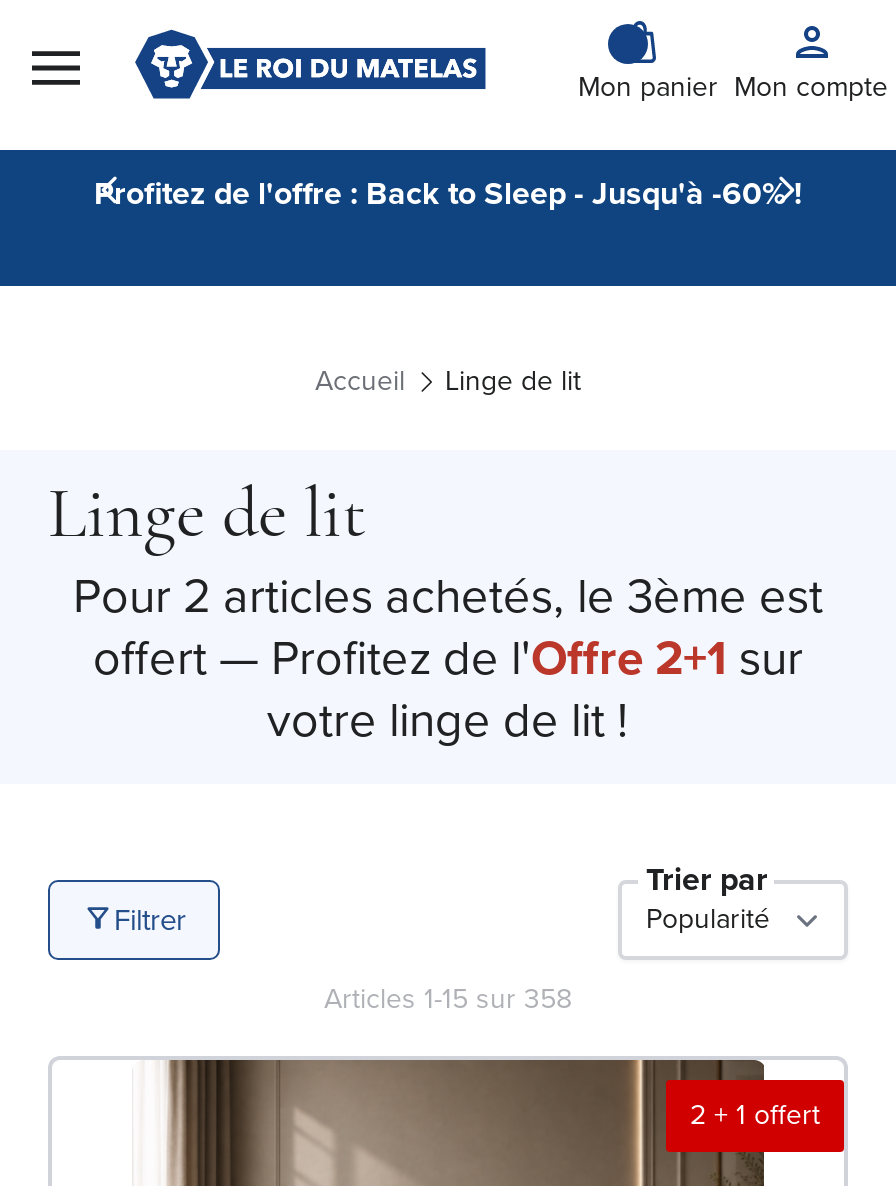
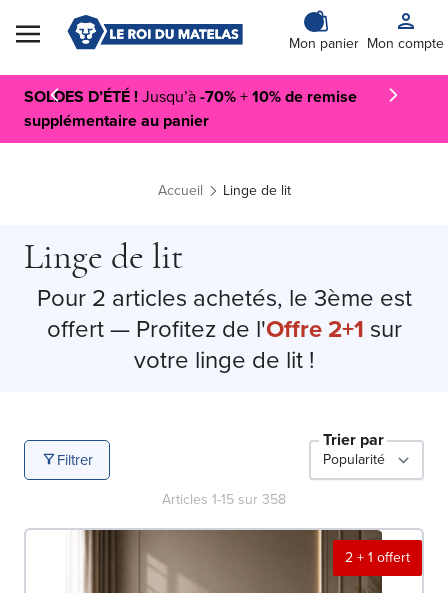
[94,170,802,216] Profitez de l'offre : Back to Sleep - Jusqu'à -60% ! -> [24,85,357,132] SOLDES D’ÉTÉ ! Jusqu’à -70% + 10% de remise | supplémentaire au panier

